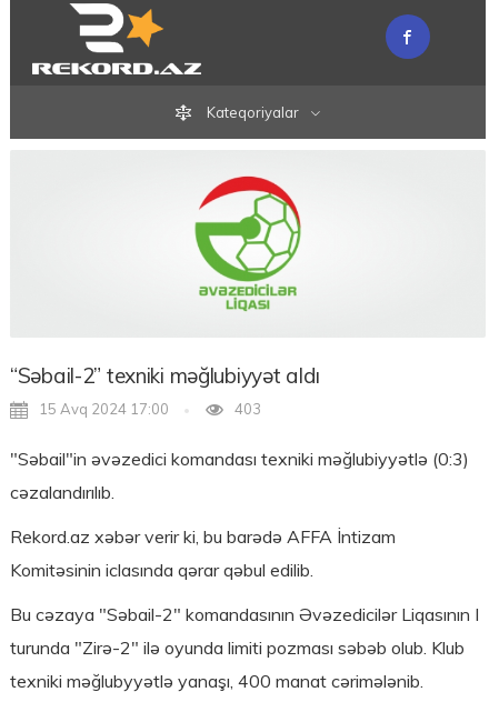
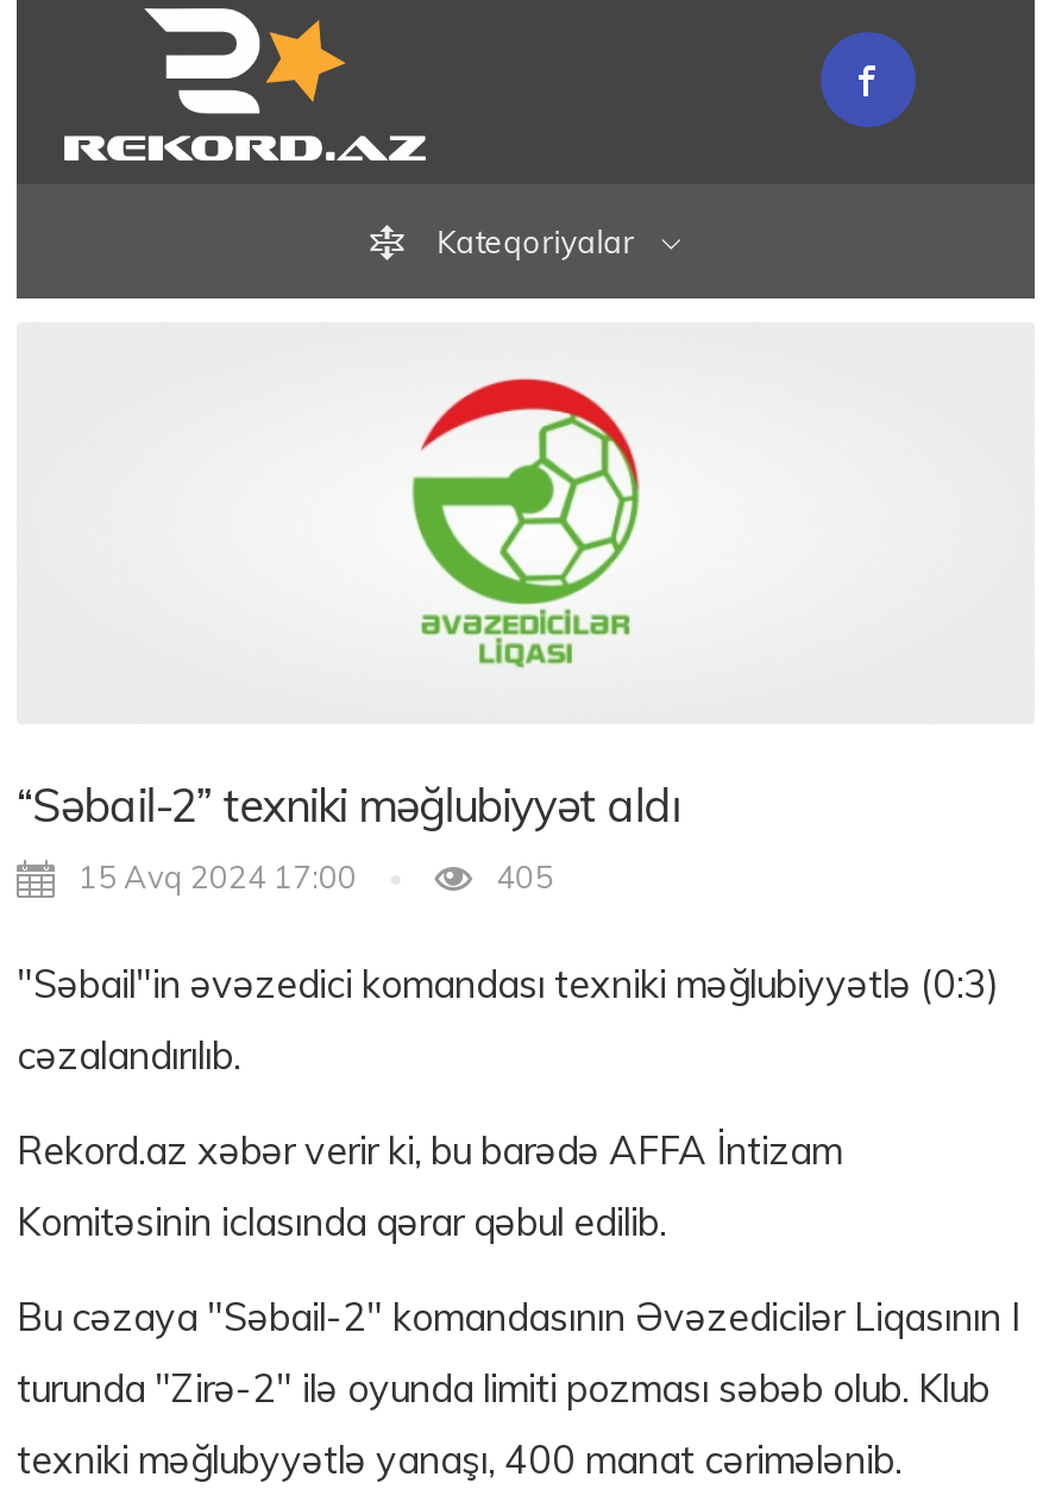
[234,400,261,418] 403 -> [496,858,553,896] 405

